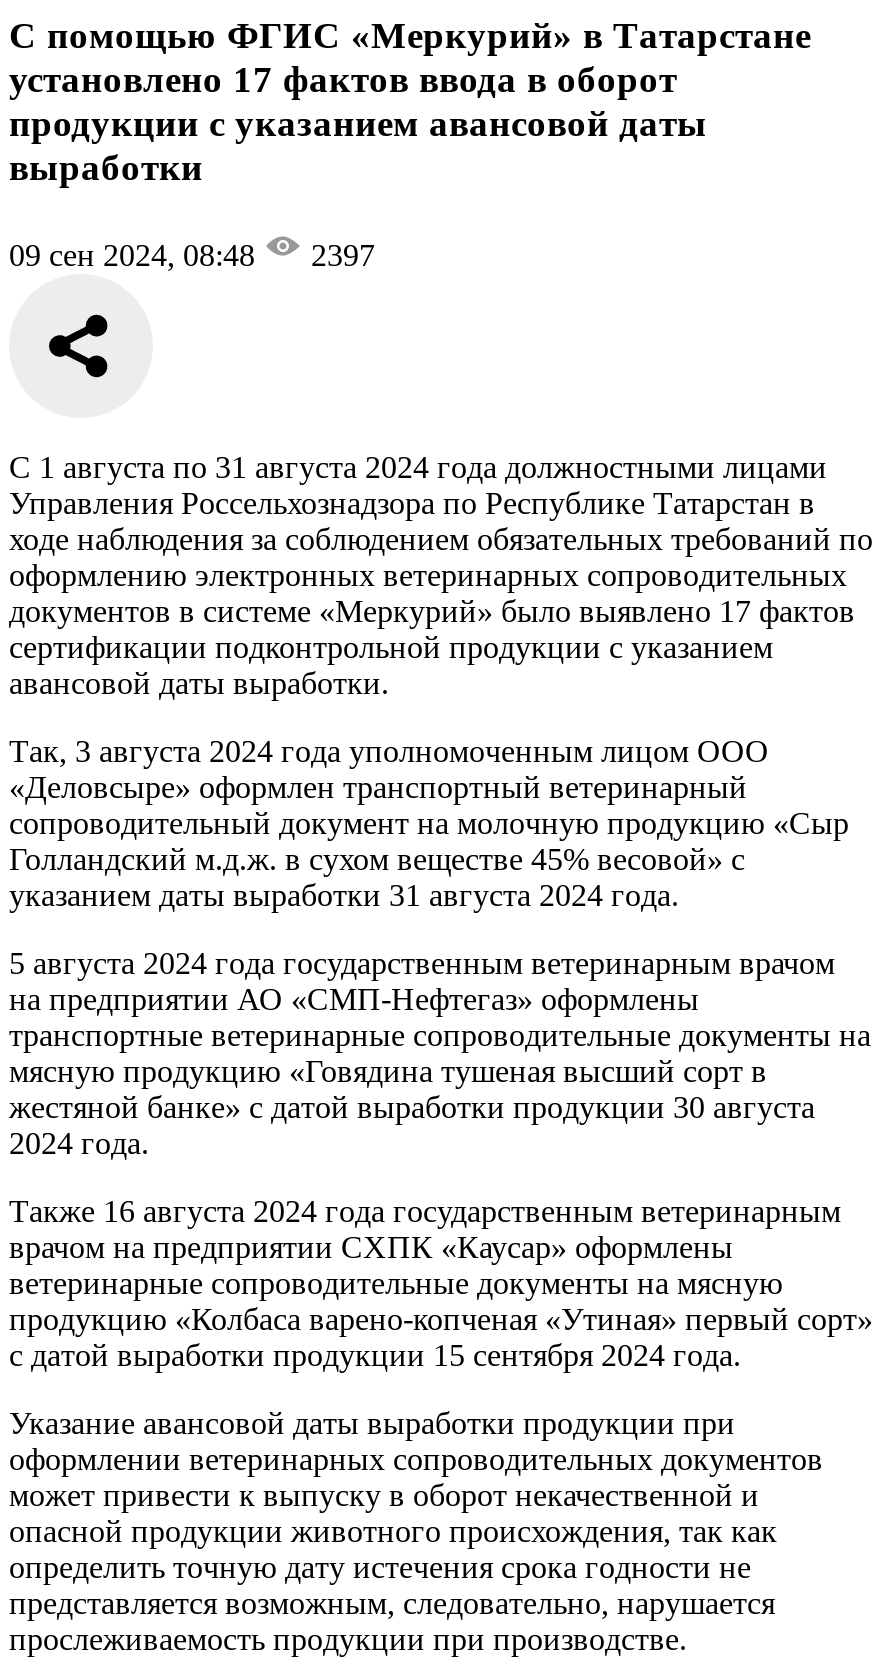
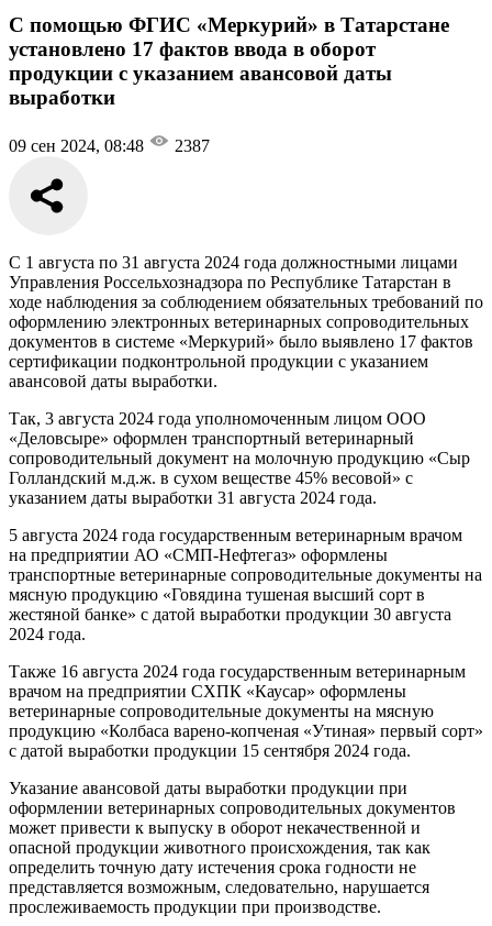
[9,239,375,273] 09 сен 2024, 08:48 2397 -> [9,137,210,155] 09 сен 2024, 08:48 2387

